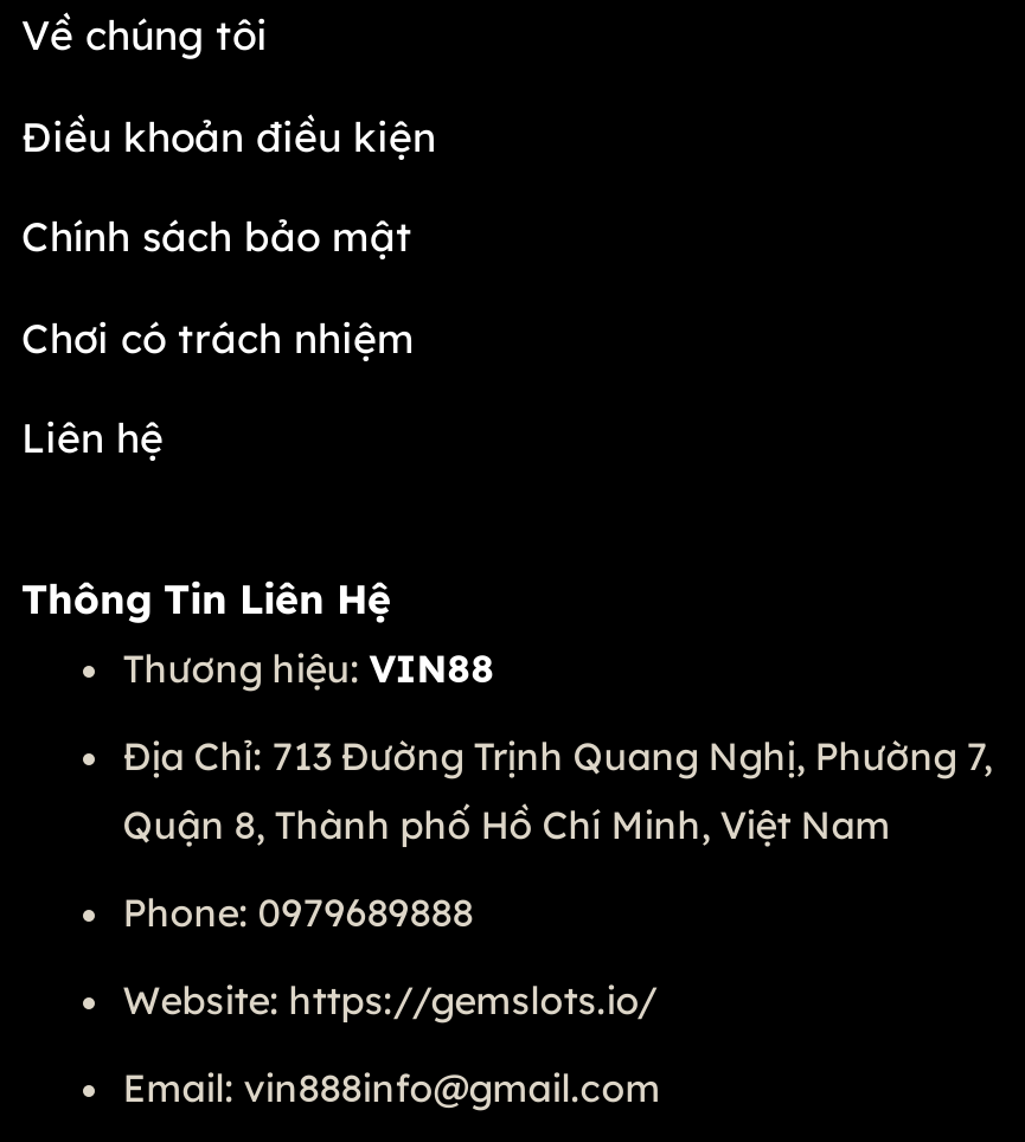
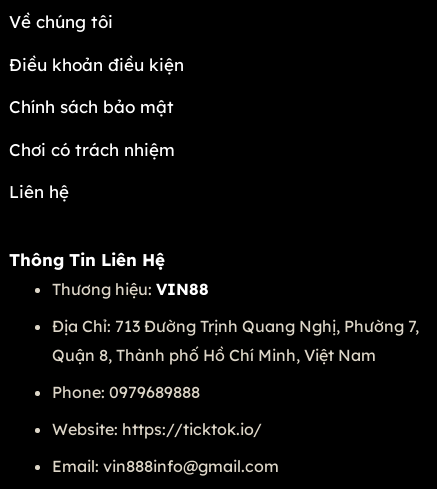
[123,975,658,1023] Website: https://gemslots.io/ -> [52,419,262,439] Website: https://ticktok.io/

